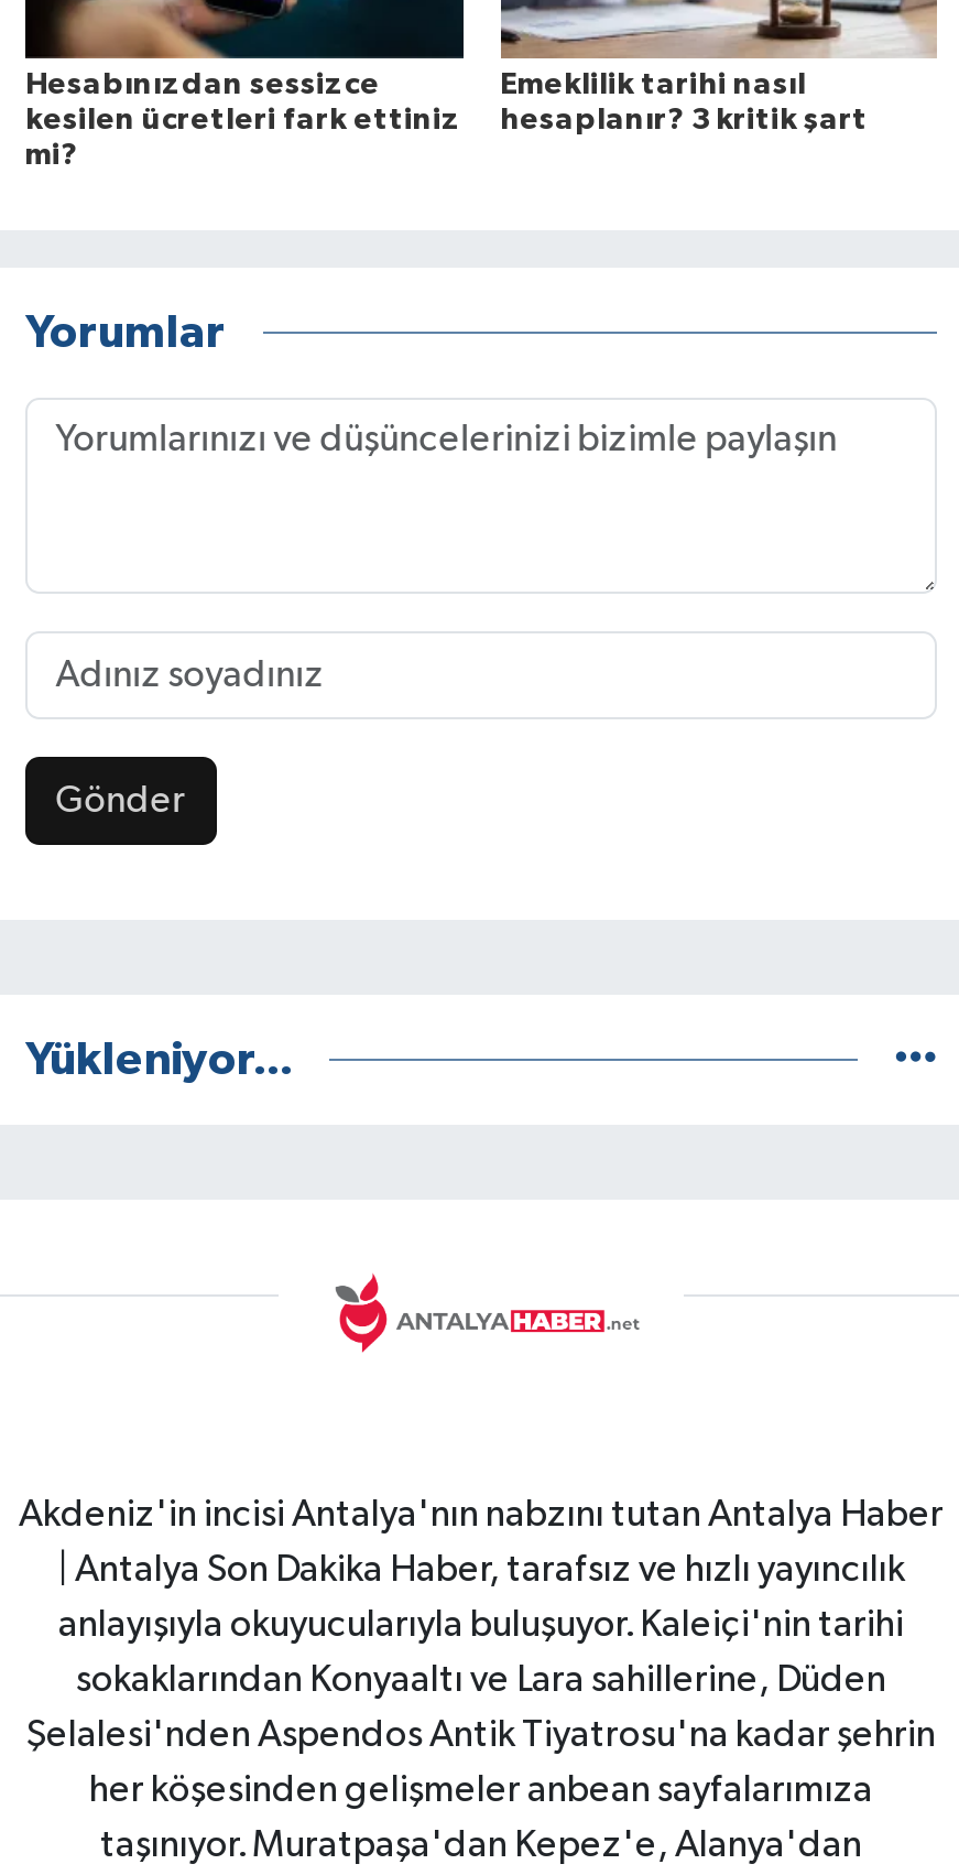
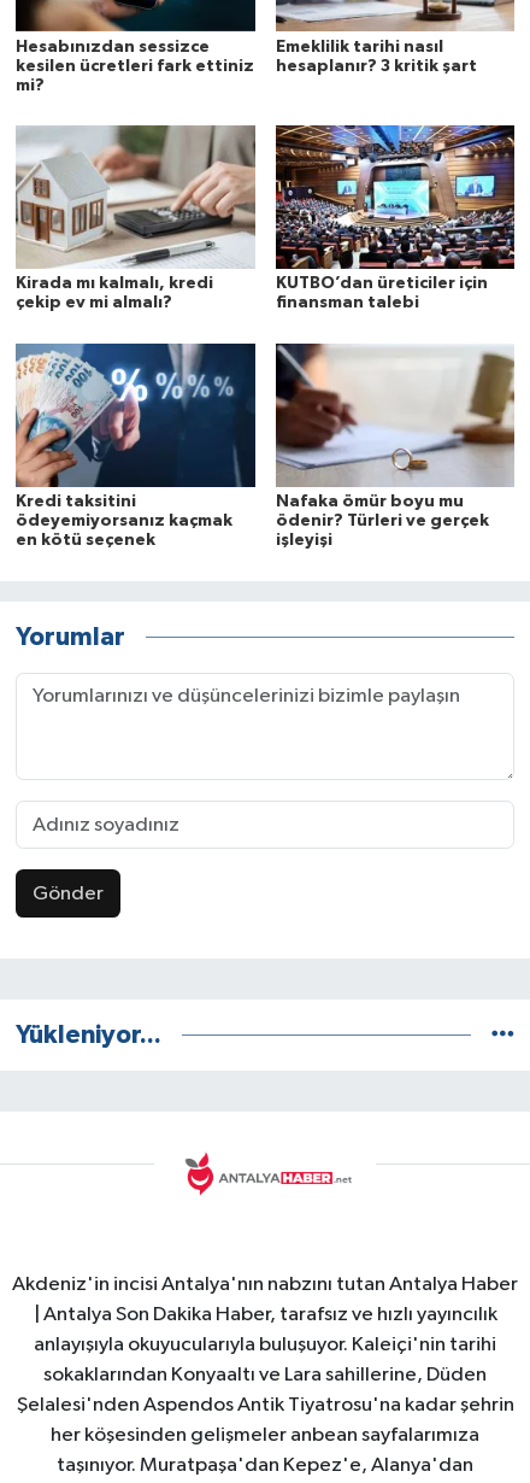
none -> [14,124,257,312] [image] | Kirada mı kalmalı, kredi | çekip ev mi almalı?
none -> [14,342,255,549] [image] | Kredi taksitini | ödeyemiyorsanız kaçmak | en kötü seçenek
none -> [275,124,516,312] [image] | KUTBO’dan üreticiler için | finansman talebi
none -> [275,342,514,549] [image] | Nafaka ömür boyu mu | ödenir? Türleri ve gerçek | işleyişi

